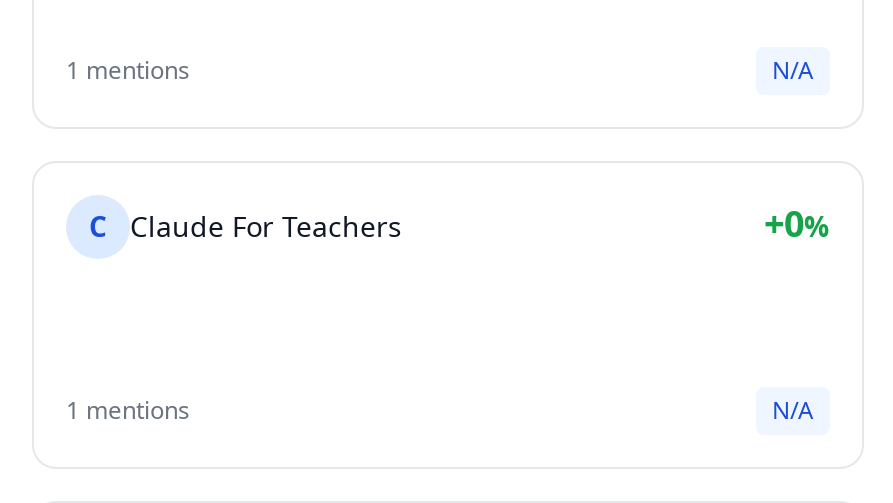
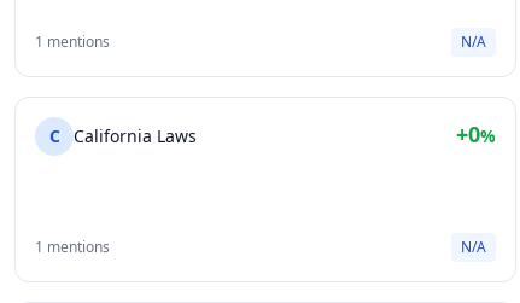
[130,207,402,245] Claude For Teachers -> [74,124,197,147] California Laws

